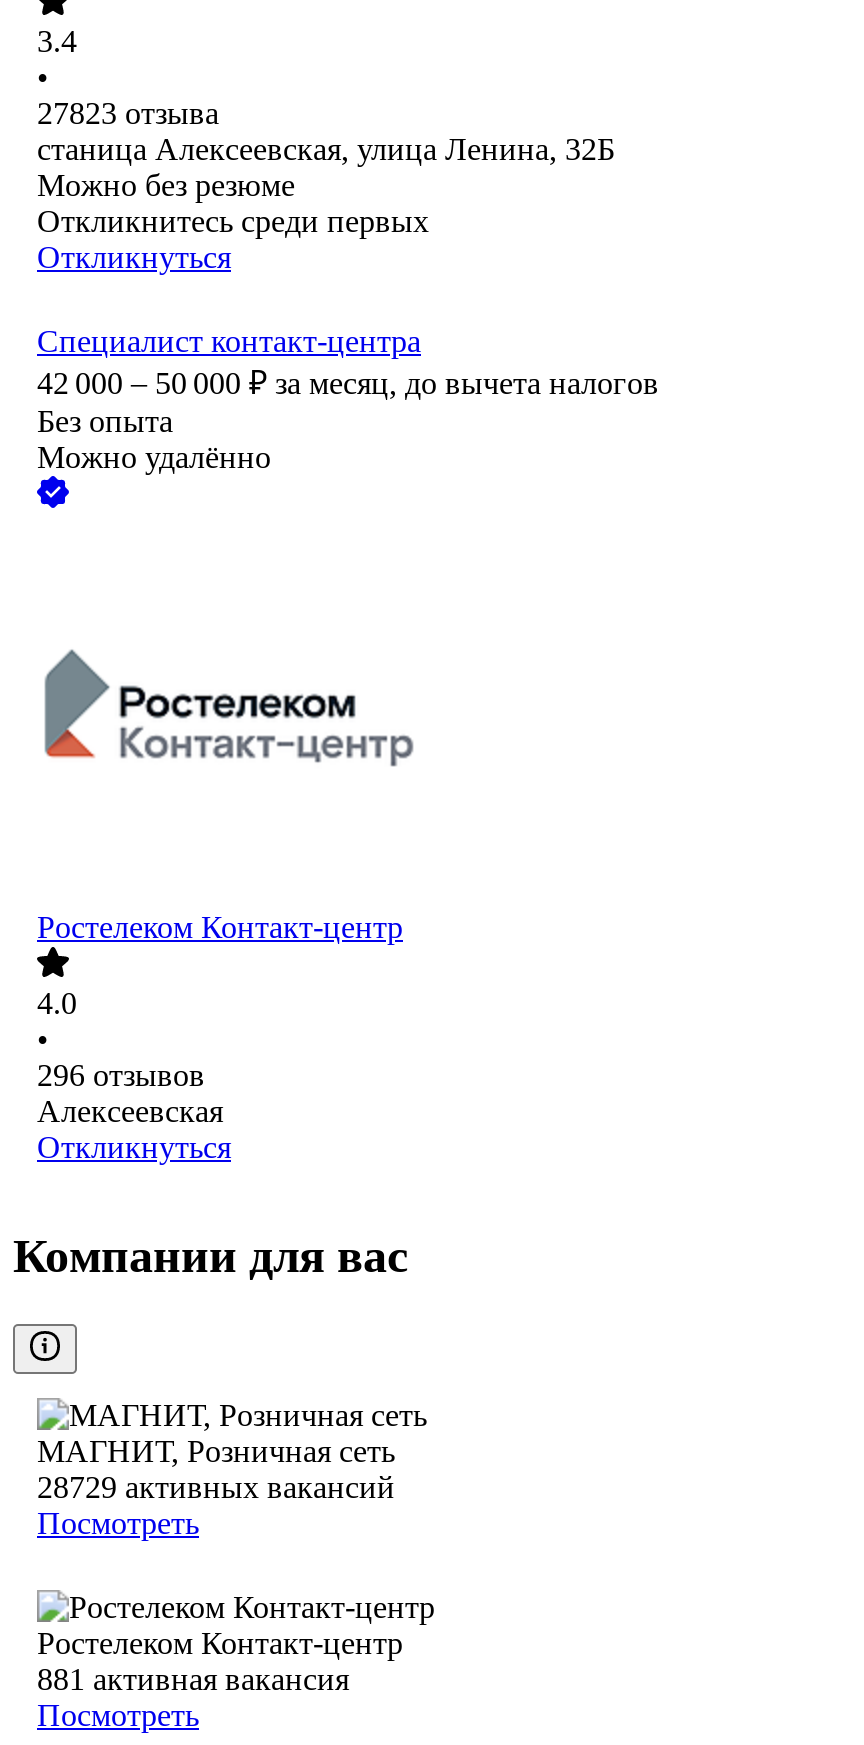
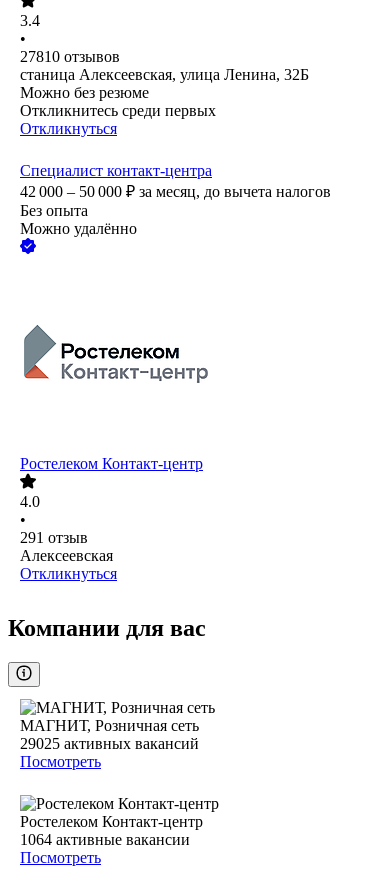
[37,97,219,131] 27823 отзыва -> [20,48,120,65] 27810 отзывов
[37,1059,205,1093] 296 отзывов -> [20,529,88,546] 291 отзыв
[37,1471,395,1505] 28729 активных вакансий -> [20,735,199,752] 29025 активных вакансий
[37,1663,349,1697] 881 активная вакансия -> [20,831,190,848] 1064 активные вакансии

